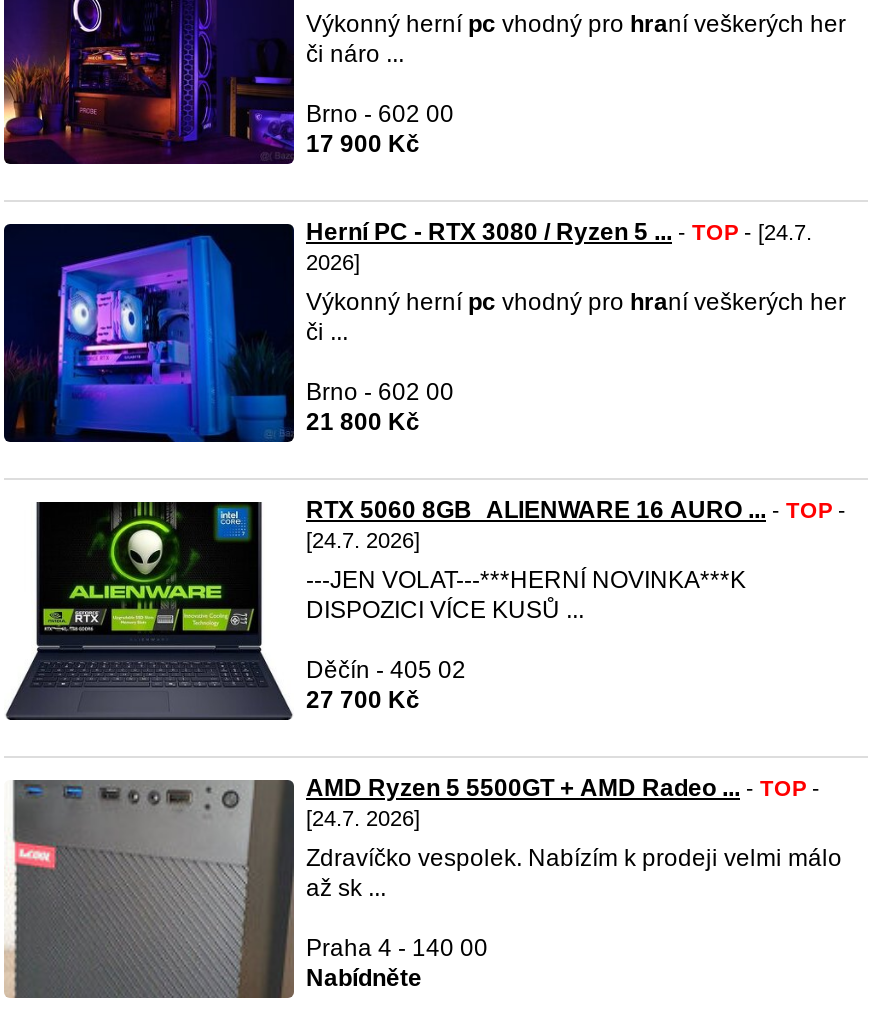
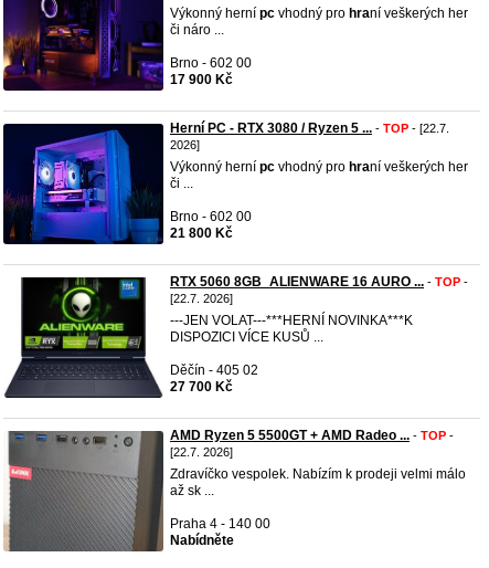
[306,218,812,246] Herní PC - RTX 3080 / Ryzen 5 ... - TOP - [24.7. -> [170,120,449,136] Herní PC - RTX 3080 / Ryzen 5 ... - TOP - [22.7.
[306,528,420,552] [24.7. 2026] -> [170,292,233,305] [22.7. 2026]
[306,806,420,830] [24.7. 2026] -> [170,445,233,459] [22.7. 2026]

